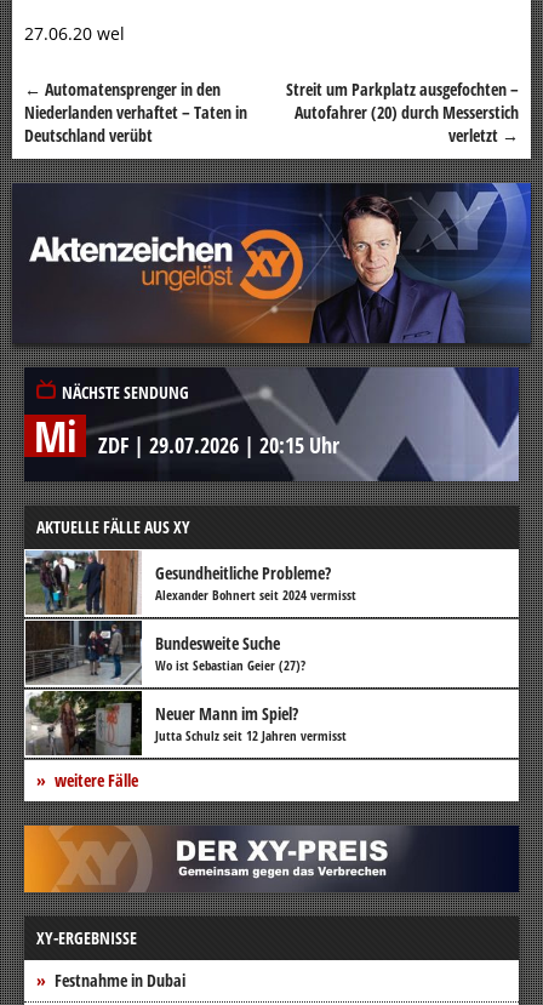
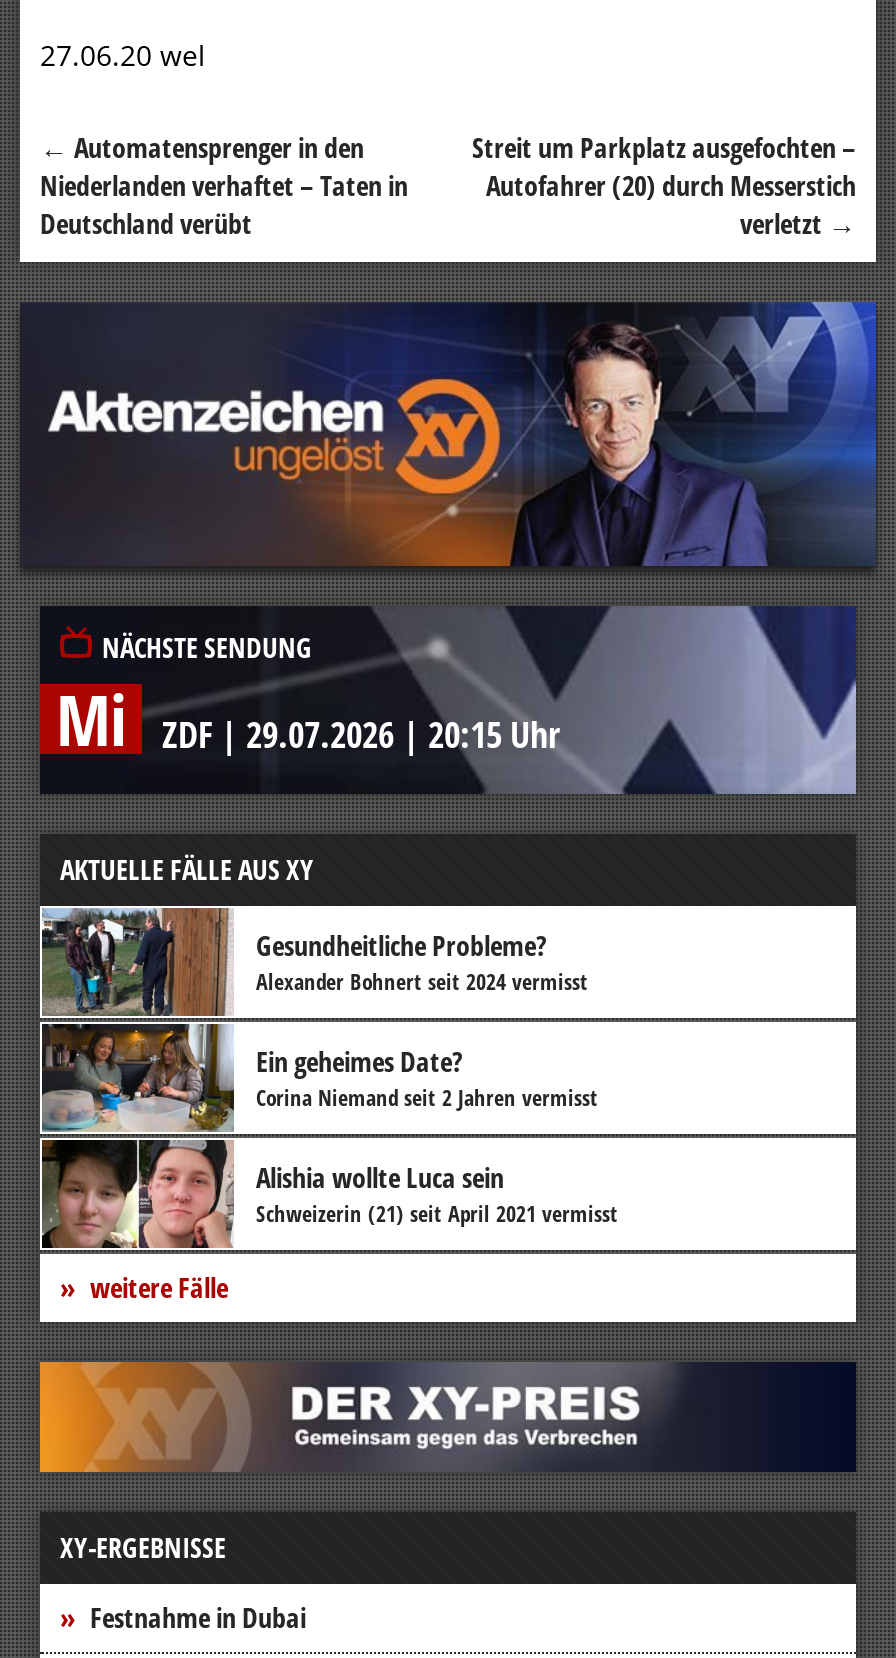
[24,615,305,758] [image] | Bundesweite Suche | Wo ist Sebastian Geier (27)? -> [42,1016,598,1250] [image] | Ein geheimes Date? | Corina Niemand seit 2 Jahren vermisst
[155,701,347,744] Neuer Mann im Spiel? | Jutta Schulz seit 12 Jahren vermisst -> [256,1157,618,1227] Alishia wollte Luca sein | Schweizerin (21) seit April 2021 vermisst

